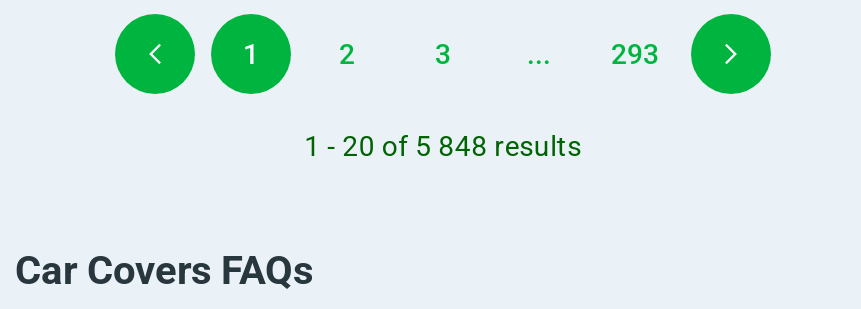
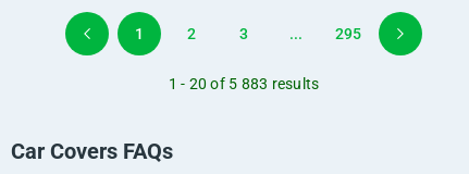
[611,37,659,69] 293 -> [335,25,361,42] 295
[304,129,582,161] 1 - 20 of 5 848 results -> [168,75,319,92] 1 - 20 of 5 883 results

